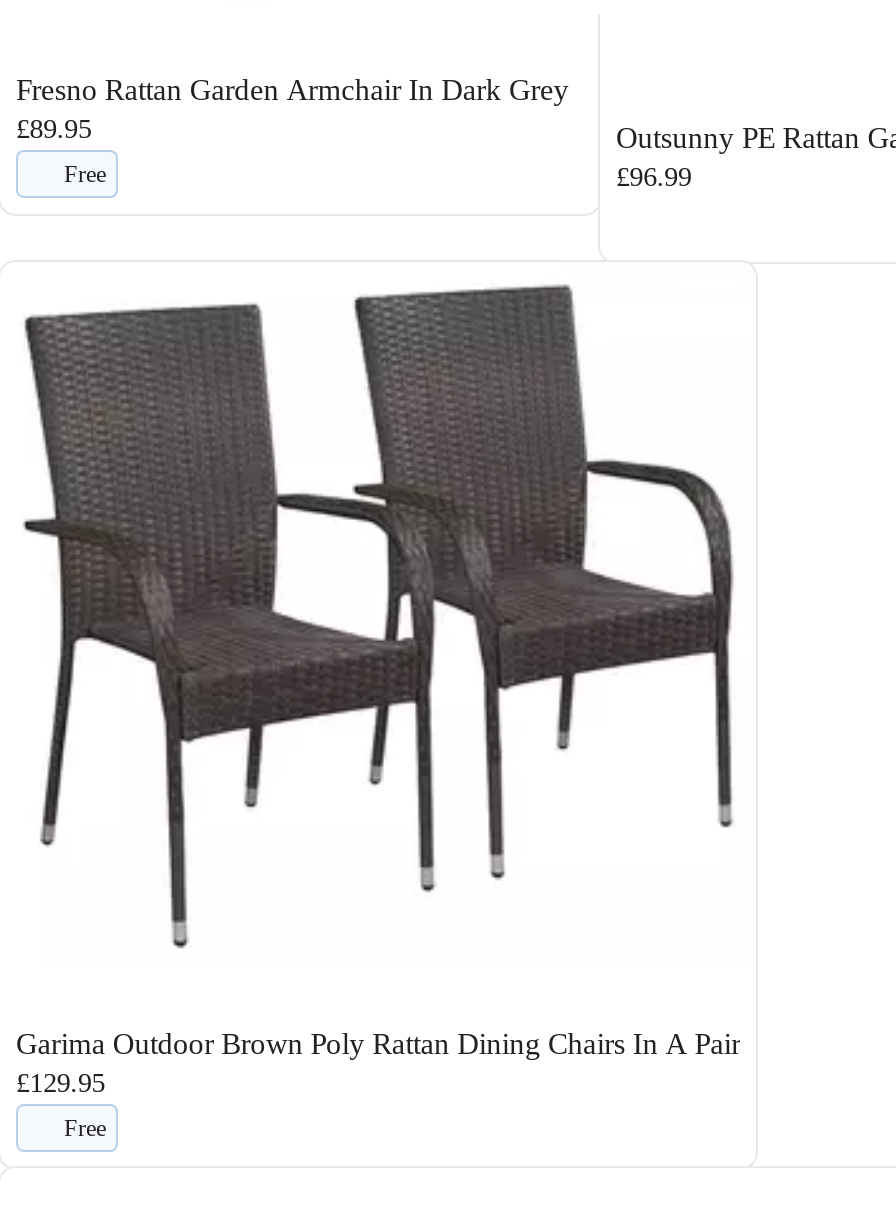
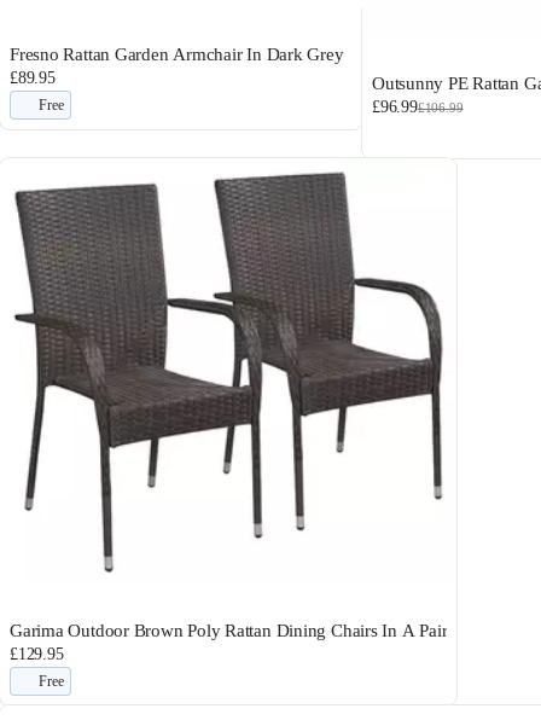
[616,161,691,191] £96.99 -> [372,97,463,115] £96.99£106.99

